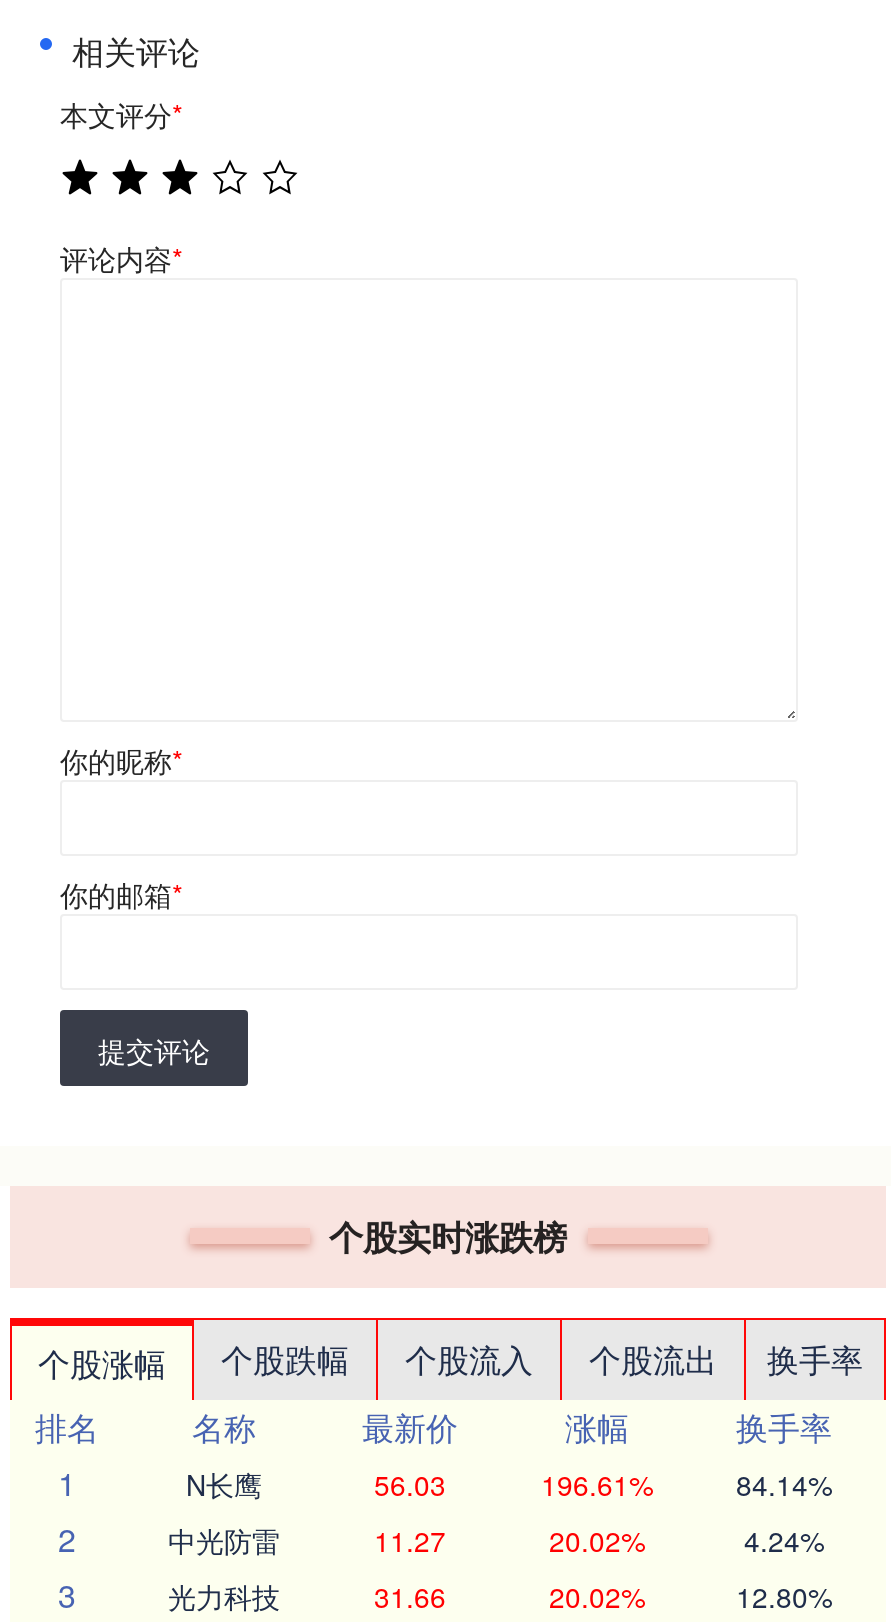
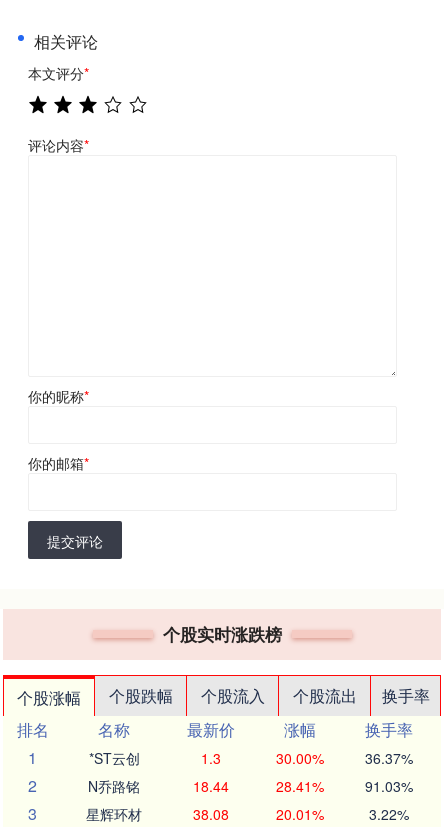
[186,1464,832,1504] N长鹰 | 56.03 | 196.61% | 84.14% -> [88,748,412,768] *ST云创 | 1.3 | 30.00% | 36.37%
[168,1520,824,1560] 中光防雷 | 11.27 | 20.02% | 4.24% -> [88,776,412,796] N乔路铭 | 18.44 | 28.41% | 91.03%
[168,1576,832,1616] 光力科技 | 31.66 | 20.02% | 12.80% -> [86,804,408,824] 星辉环材 | 38.08 | 20.01% | 3.22%

